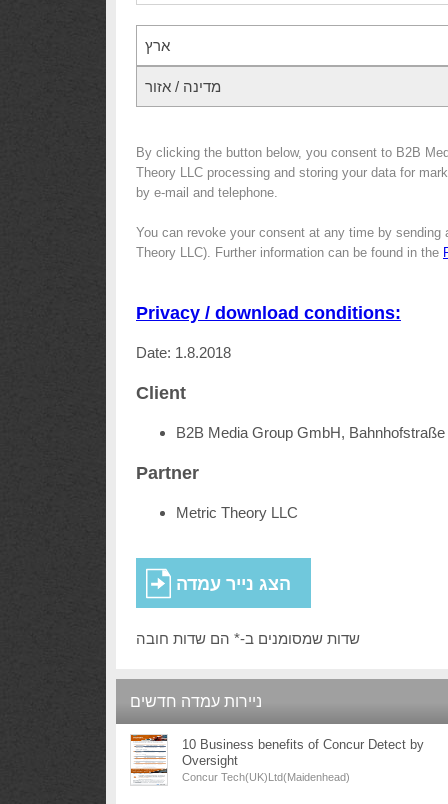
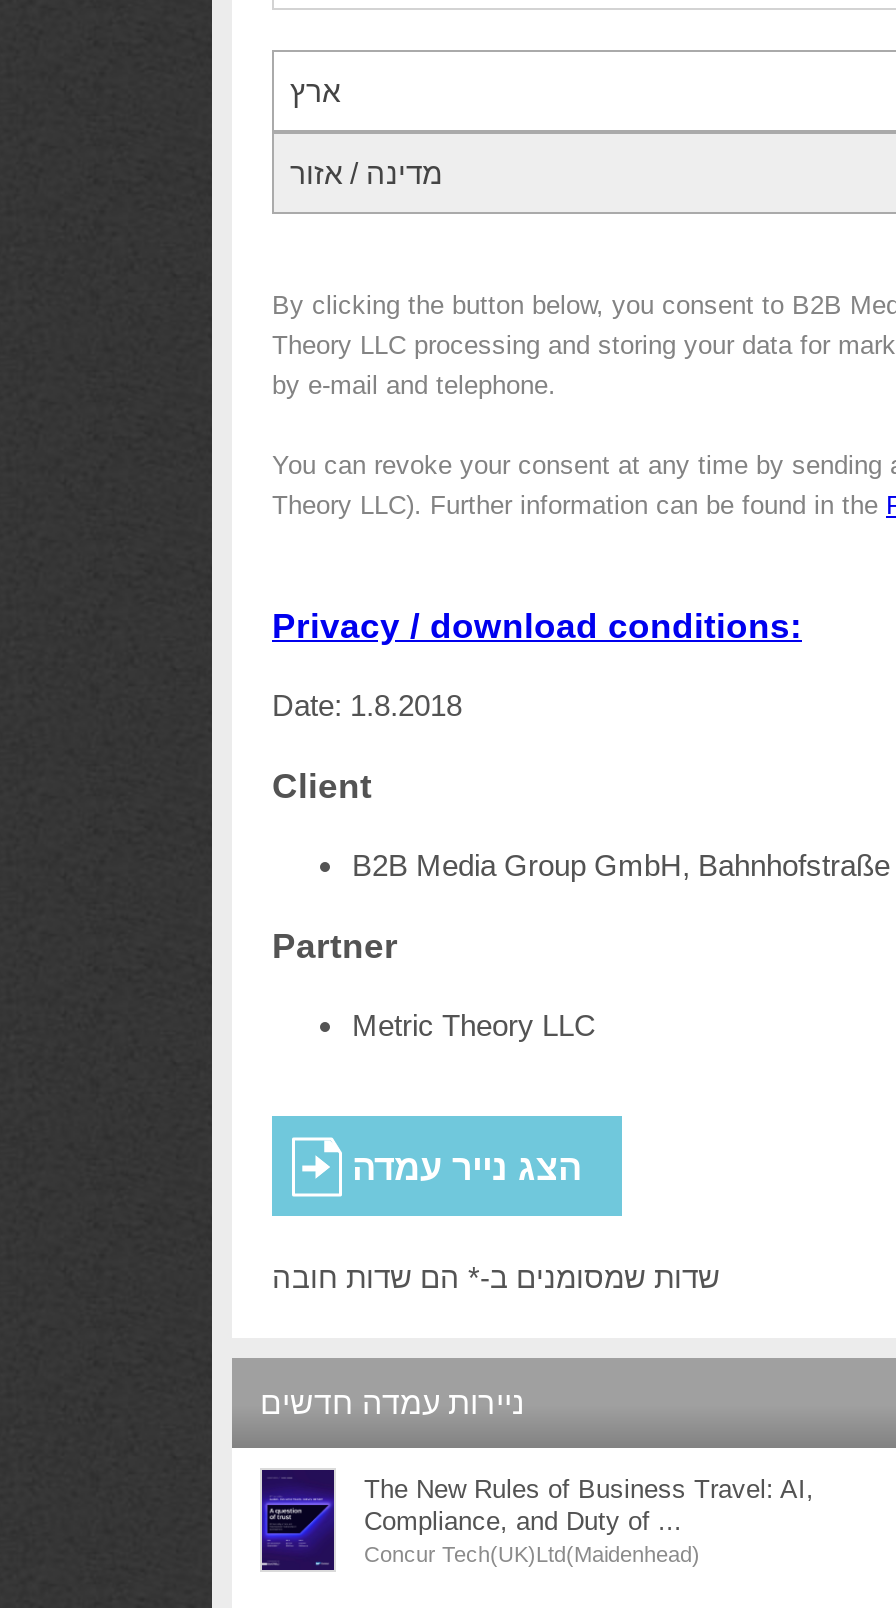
[130,734,424,785] [image] | 10 Business benefits of Concur Detect by | Oversight -> [260,1468,814,1572] [image] | The New Rules of Business Travel: AI, | Compliance, and Duty of ...

